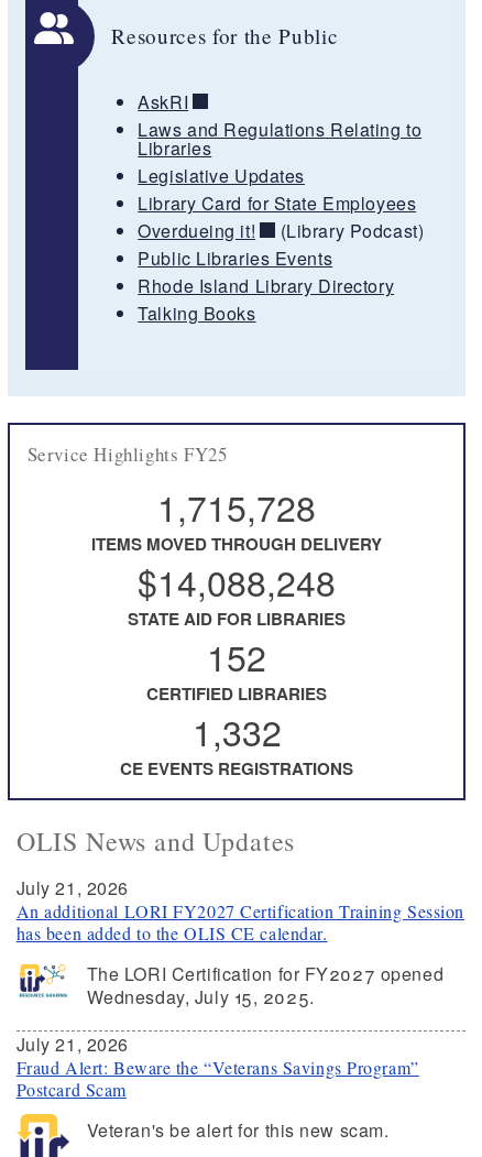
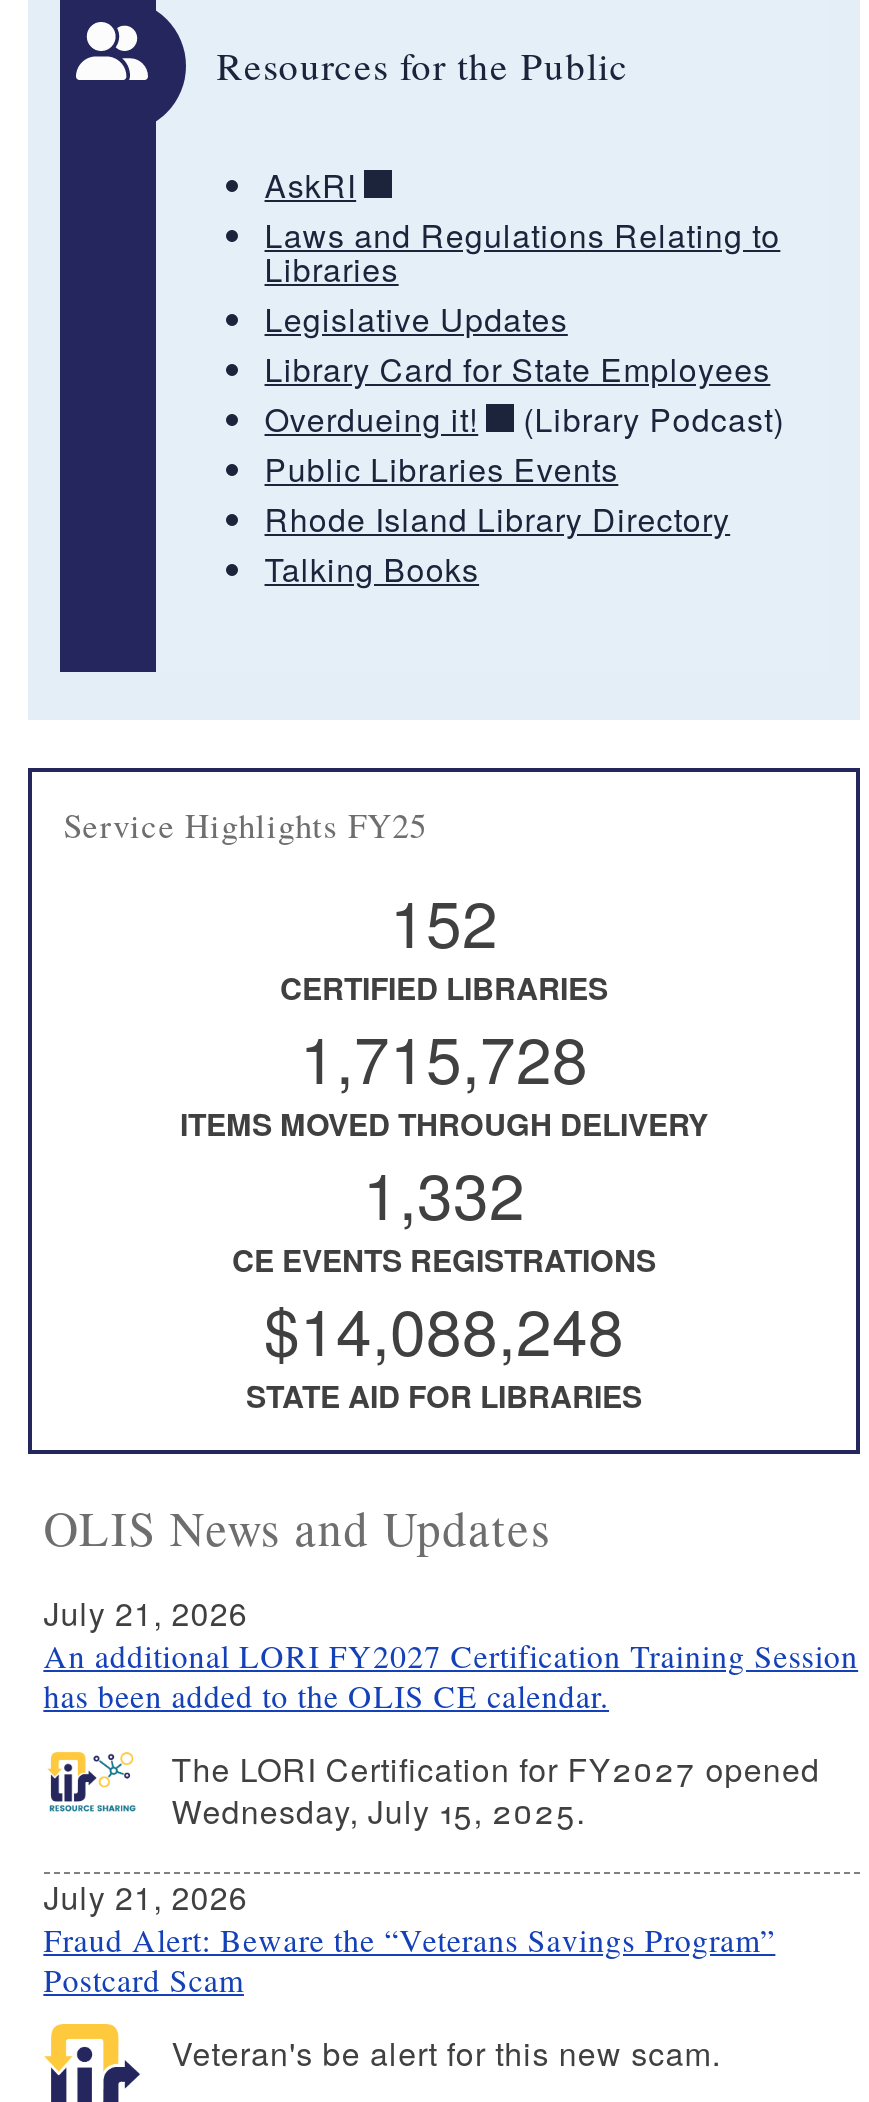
moved [91,481,382,556] -> [180,1010,708,1146]: 1,715,728 | ITEMS MOVED THROUGH DELIVERY
moved [128,556,346,631] -> [246,1282,642,1418]: $14,088,248 | STATE AID FOR LIBRARIES
moved [146,631,327,706] -> [280,874,608,1010]: 152 | CERTIFIED LIBRARIES
moved [120,706,353,781] -> [232,1146,656,1282]: 1,332 | CE EVENTS REGISTRATIONS

